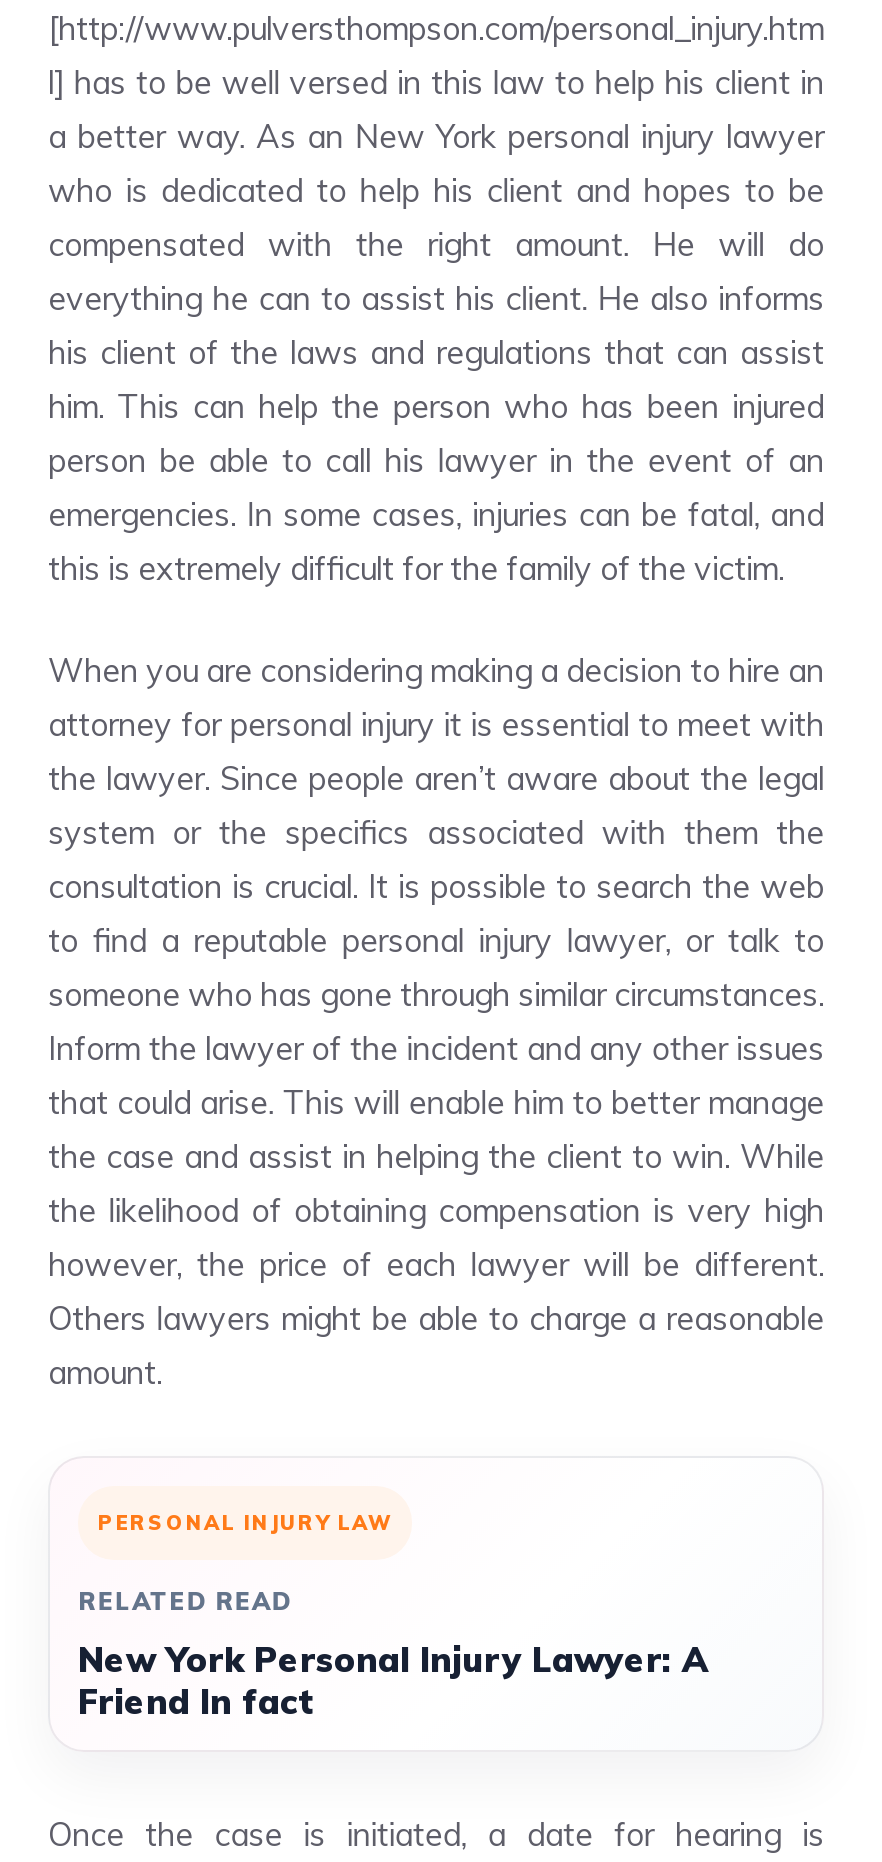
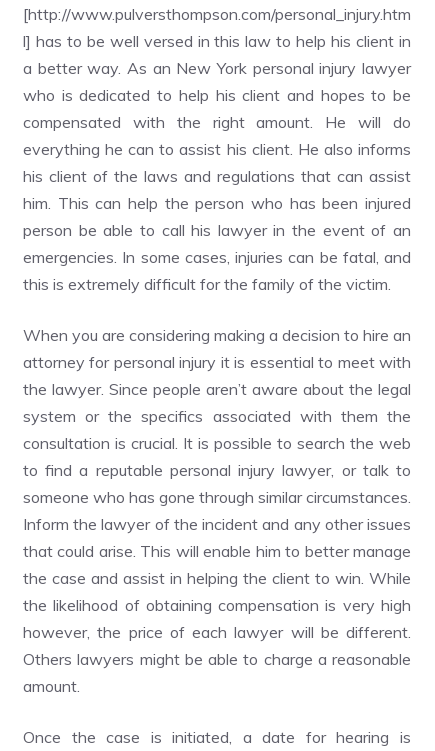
[78,1510,708,1722] PERSONAL INJURY LAW | RELATED READ | New York Personal Injury Lawyer: A | Friend In fact -> none

